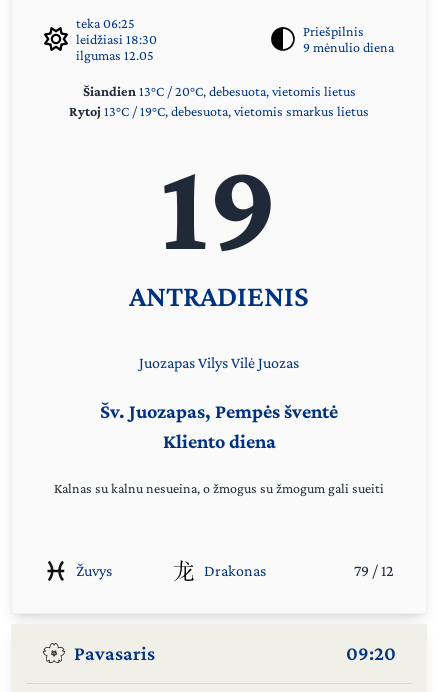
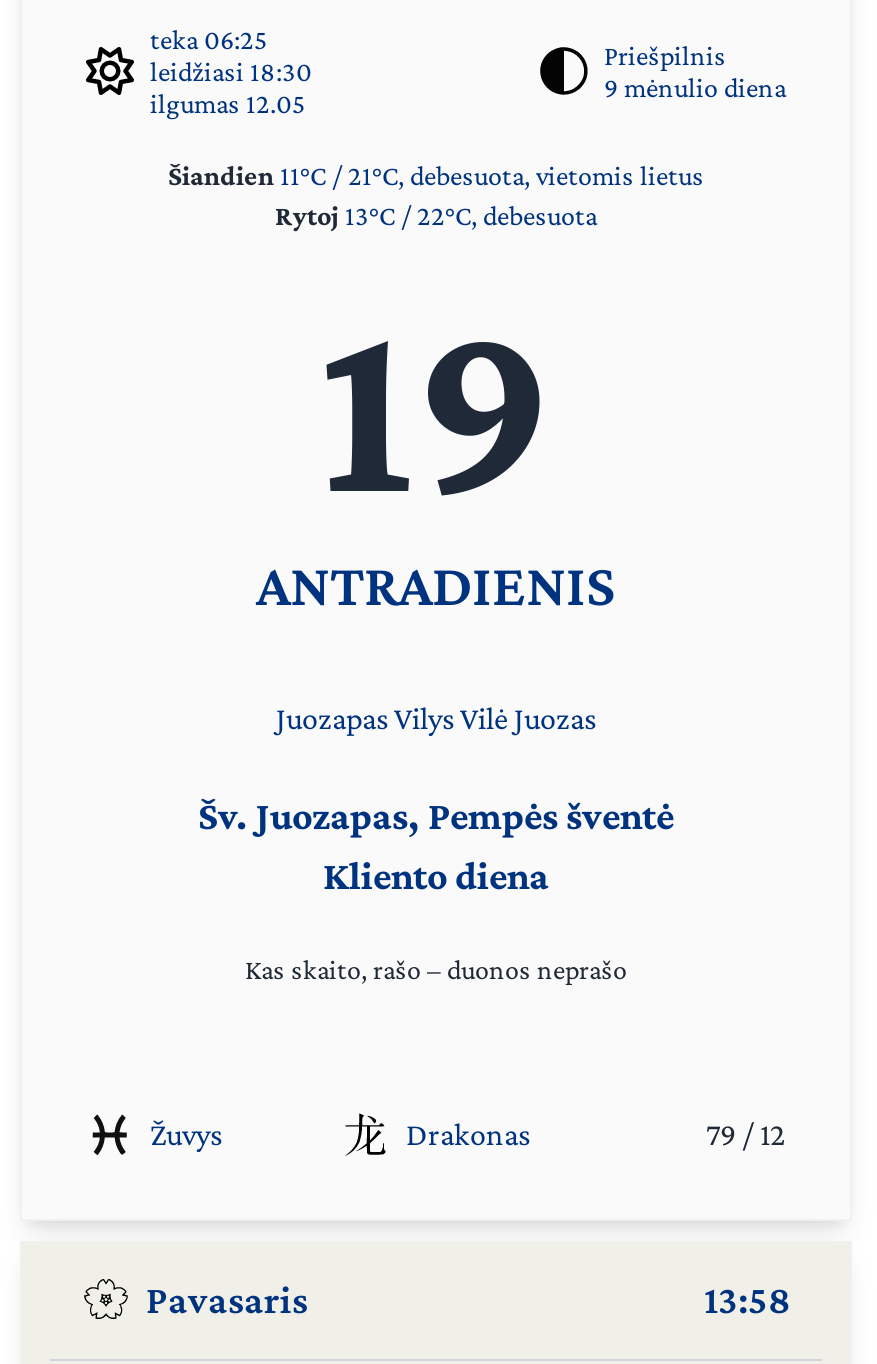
[69,83,369,119] Šiandien 13°C / 20°C, debesuota, vietomis lietus | Rytoj 13°C / 19°C, debesuota, vietomis smarkus lietus -> [168,159,704,231] Šiandien 11°C / 21°C, debesuota, vietomis lietus | Rytoj 13°C / 22°C, debesuota
[54,480,384,496] Kalnas su kalnu nesueina, o žmogus su žmogum gali sueiti -> [245,953,627,985] Kas skaito, rašo – duonos neprašo
[346,642,396,664] 09:20 -> [704,1277,790,1321] 13:58

